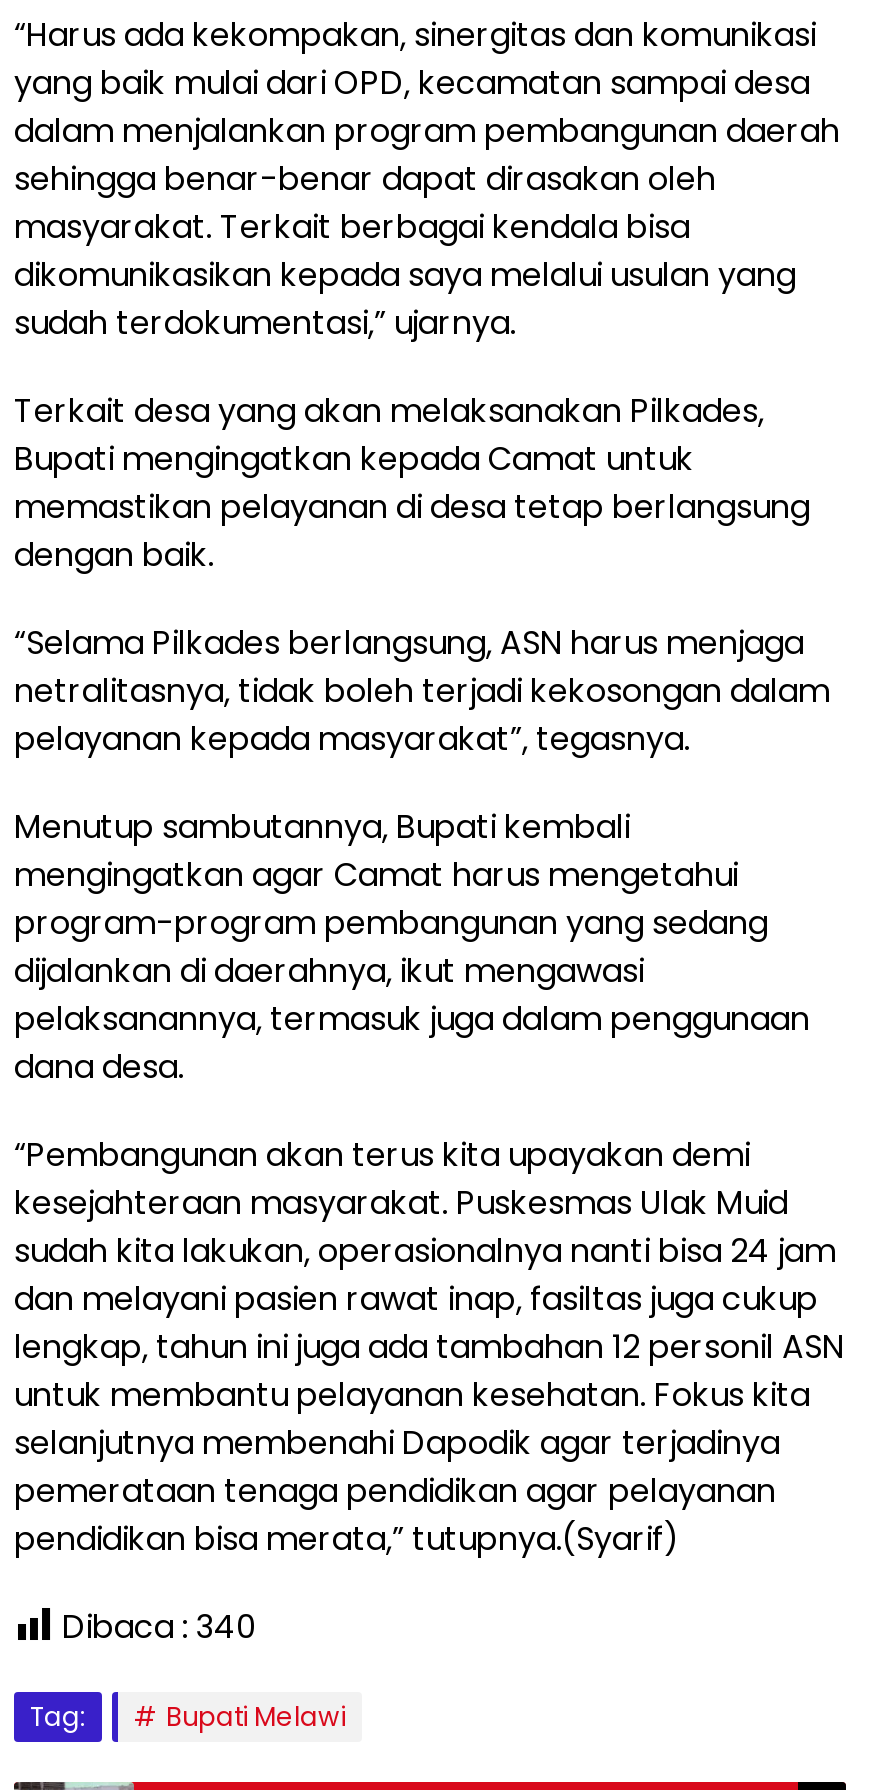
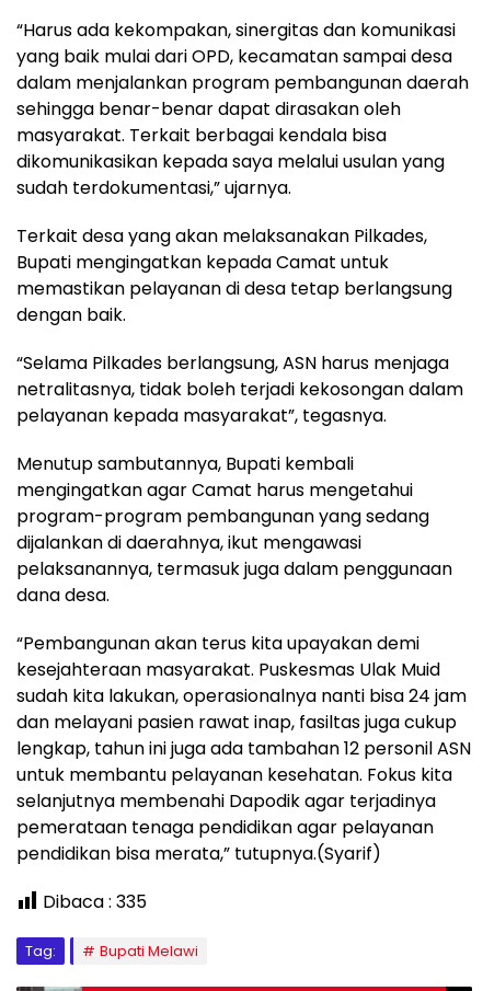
[62,1605,256,1651] Dibaca : 340 -> [43,890,147,915] Dibaca : 335

